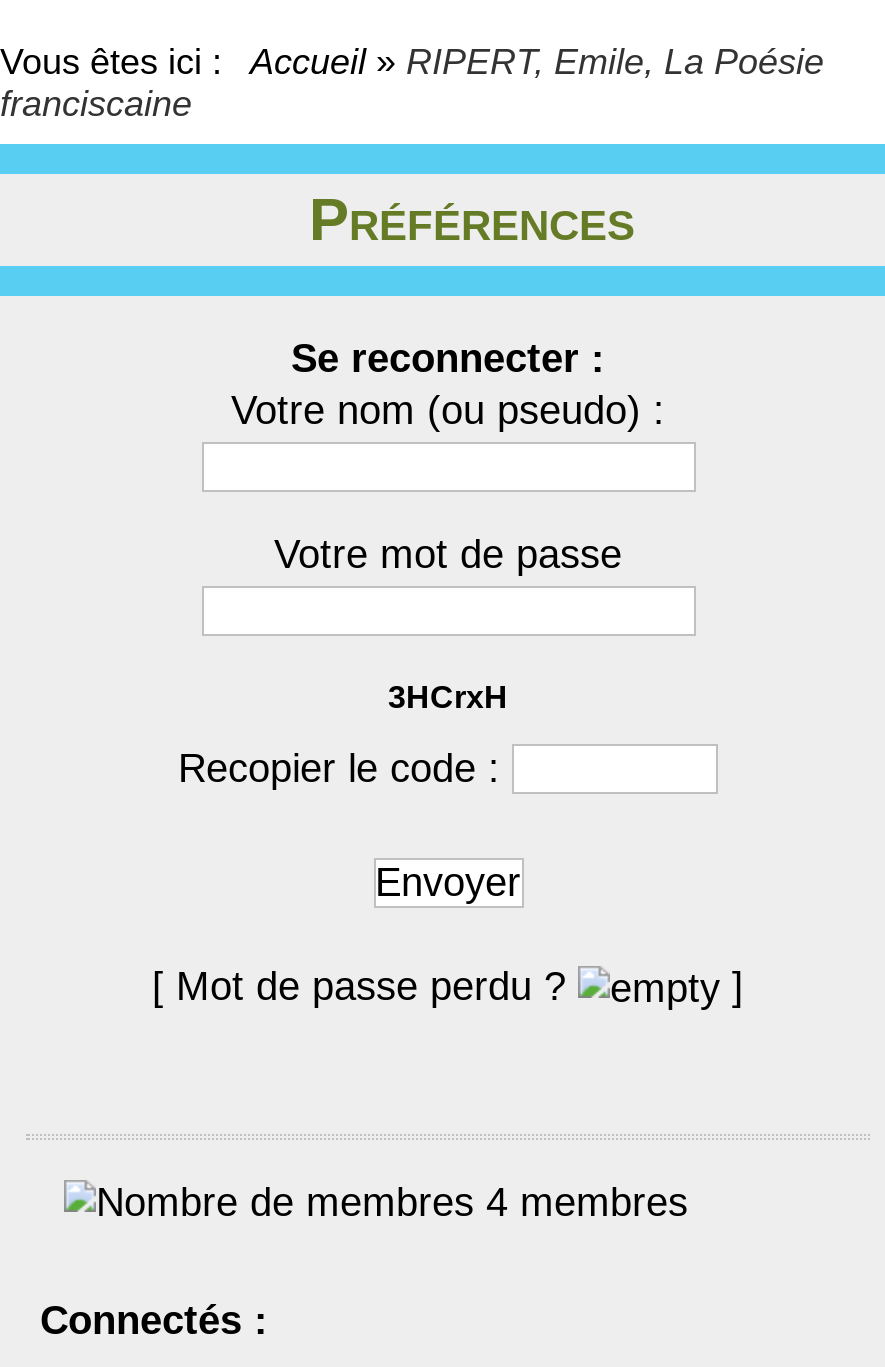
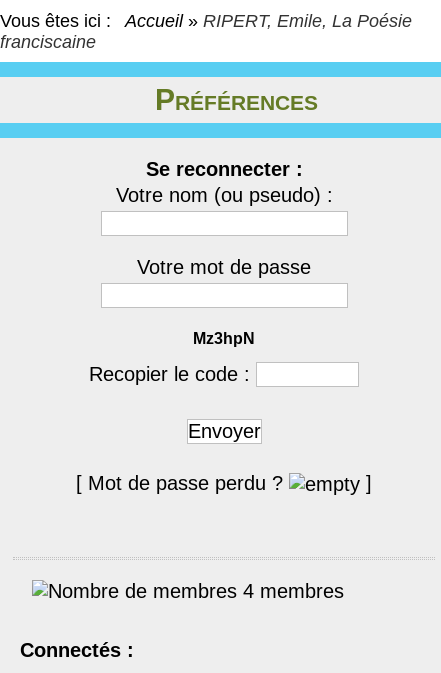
[388,680,508,714] 3HCrxH -> [193,330,255,347] Mz3hpN

